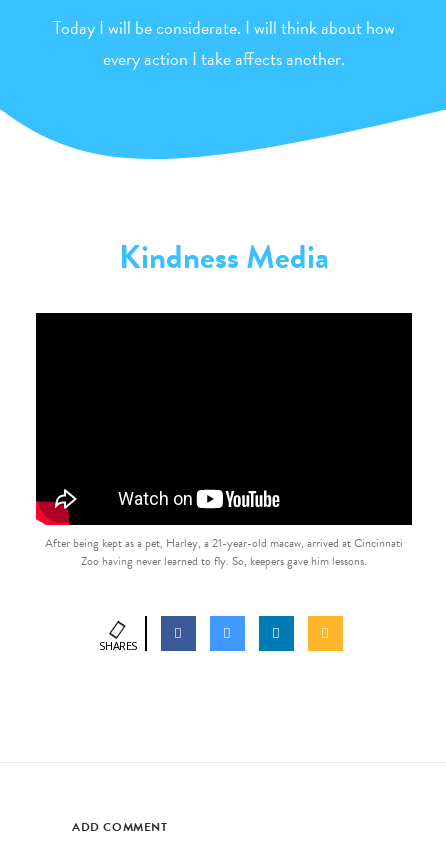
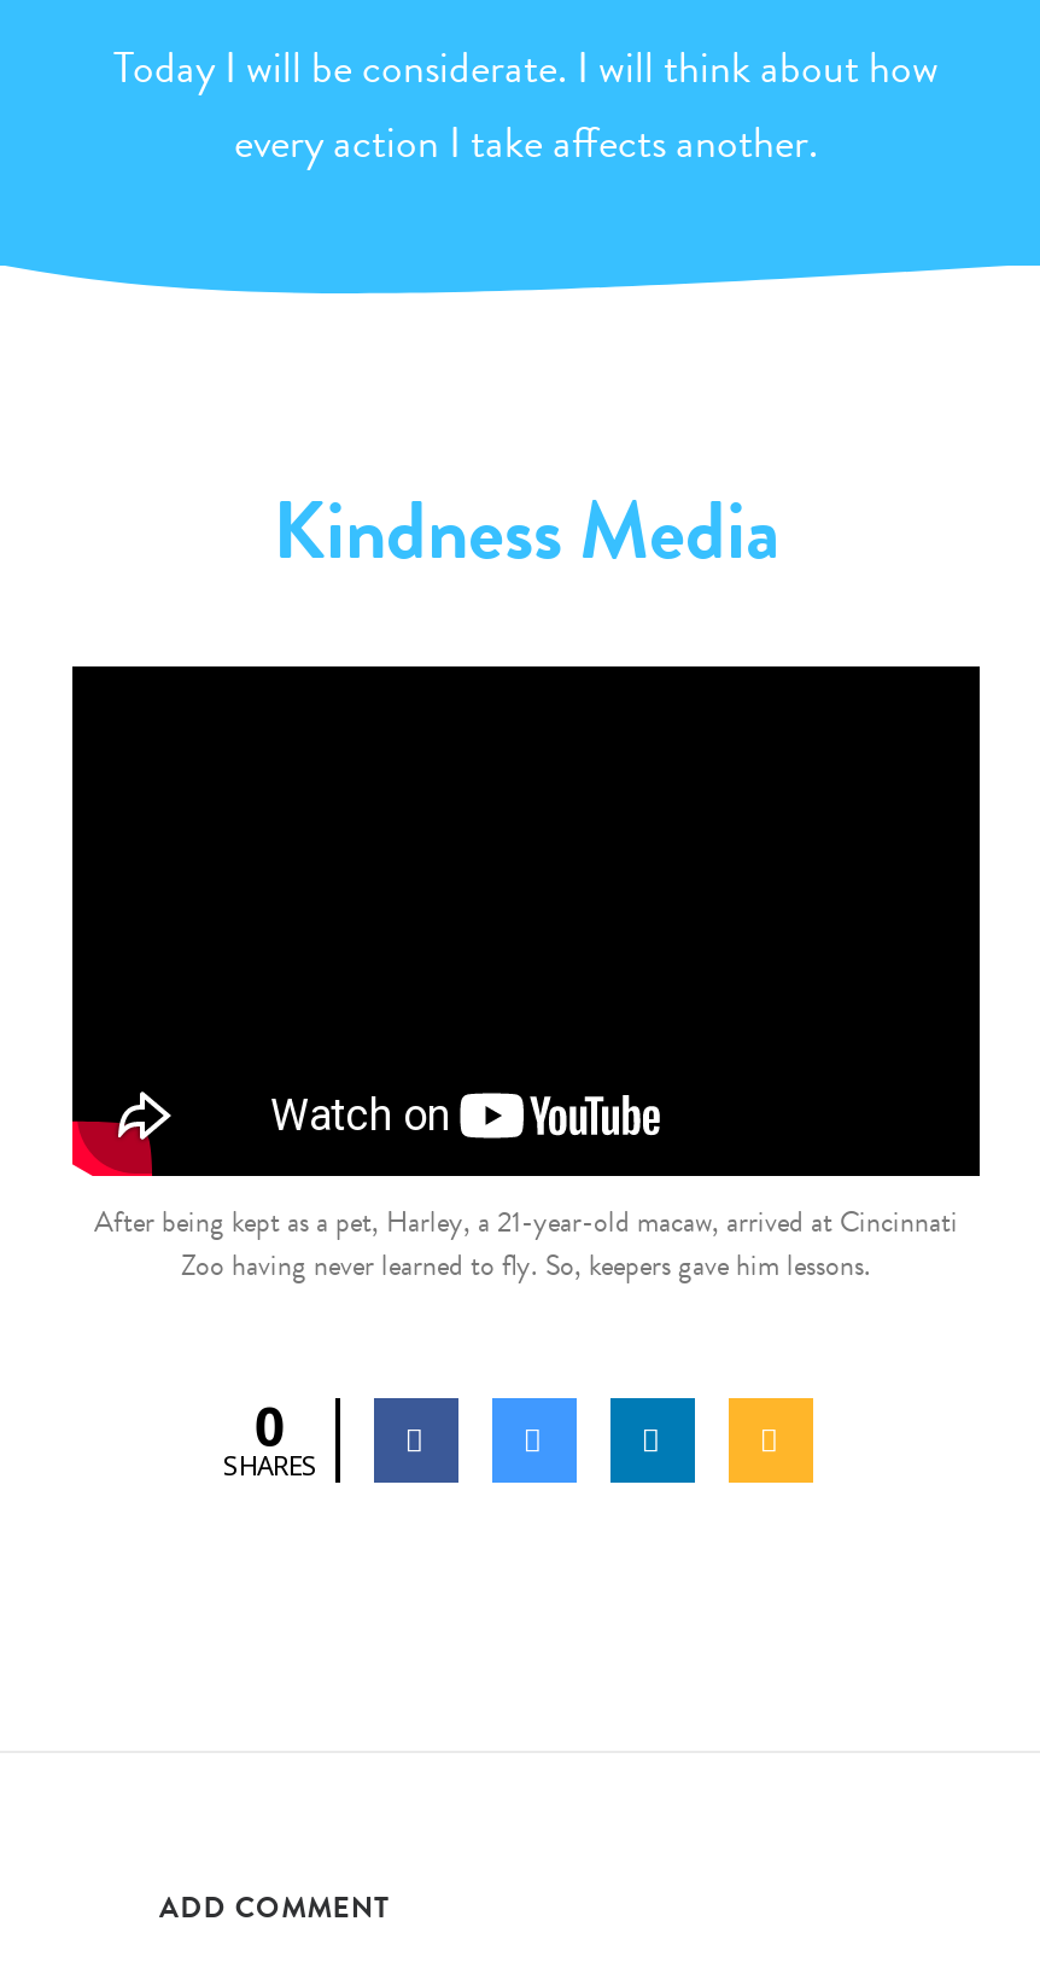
none -> [254,1387,287,1460] 0

